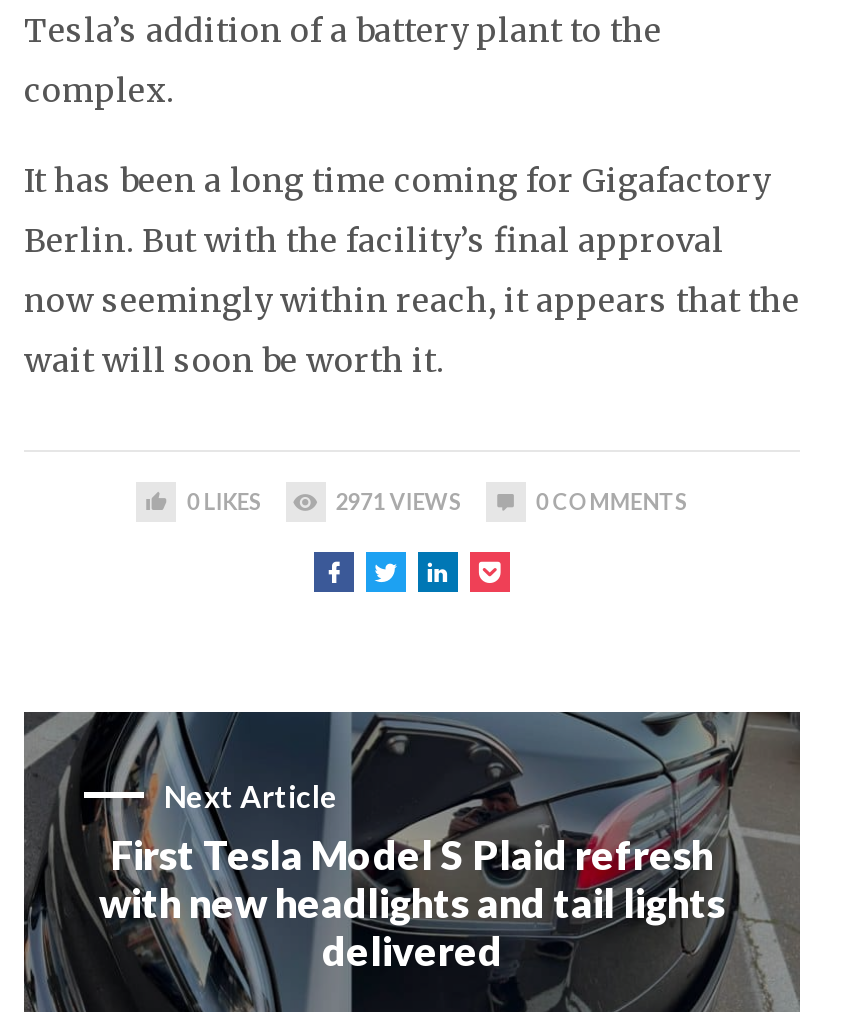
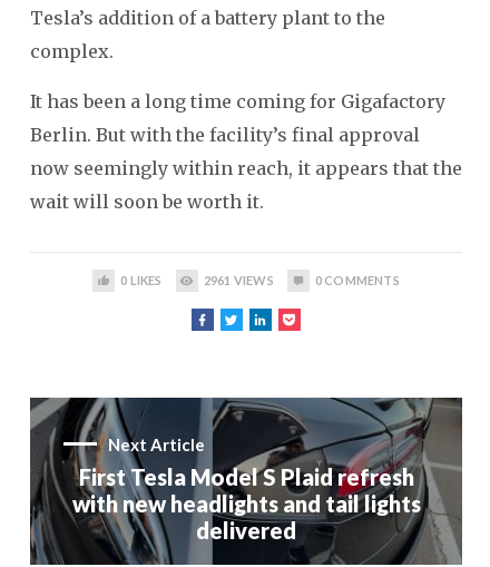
[335,487,461,513] 2971 VIEWS -> [203,272,274,287] 2961 VIEWS

